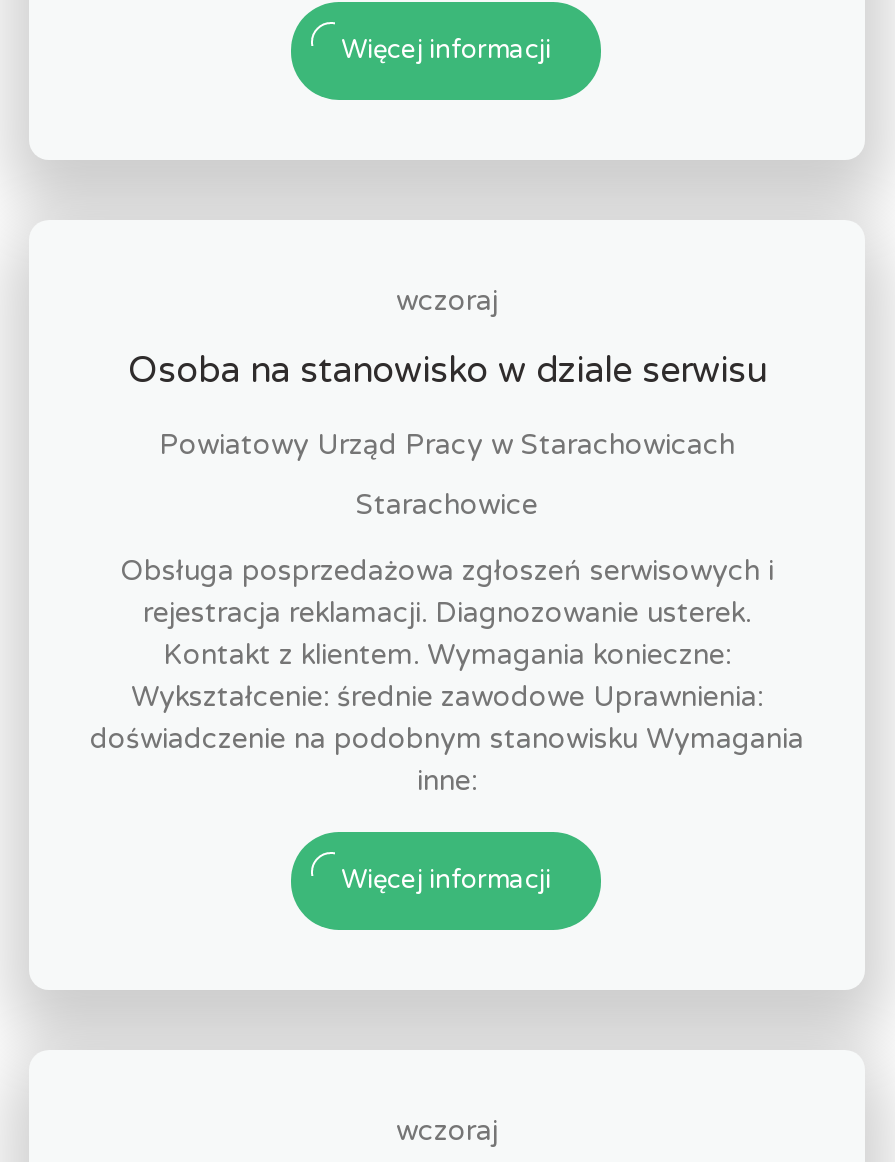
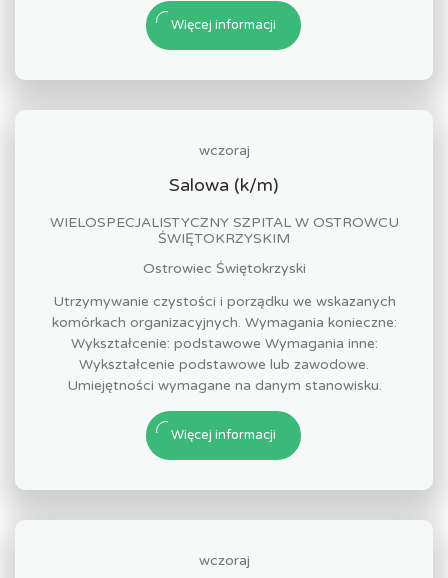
[128,348,766,392] Osoba na stanowisko w dziale serwisu -> [169,174,279,196] Salowa (k/m)
[159,428,735,462] Powiatowy Urząd Pracy w Starachowicach -> [49,214,398,247] WIELOSPECJALISTYCZNY SZPITAL W OSTROWCU | ŚWIĘTOKRZYSKIM
[356,488,538,522] Starachowice -> [142,260,305,277] Ostrowiec Świętokrzyski
[90,554,804,798] Obsługa posprzedażowa zgłoszeń serwisowych i | rejestracja reklamacji. Diagnozowanie usterek. | Kontakt z klientem. Wymagania konieczne: | Wykształcenie: średnie zawodowe Uprawnienia: | doświadczenie na podobnym stanowisku Wymagania | inne: -> [51,293,396,394] Utrzymywanie czystości i porządku we wskazanych | komórkach organizacyjnych. Wymagania konieczne: | Wykształcenie: podstawowe Wymagania inne: | Wykształcenie podstawowe lub zawodowe. | Umiejętności wymagane na danym stanowisku.

